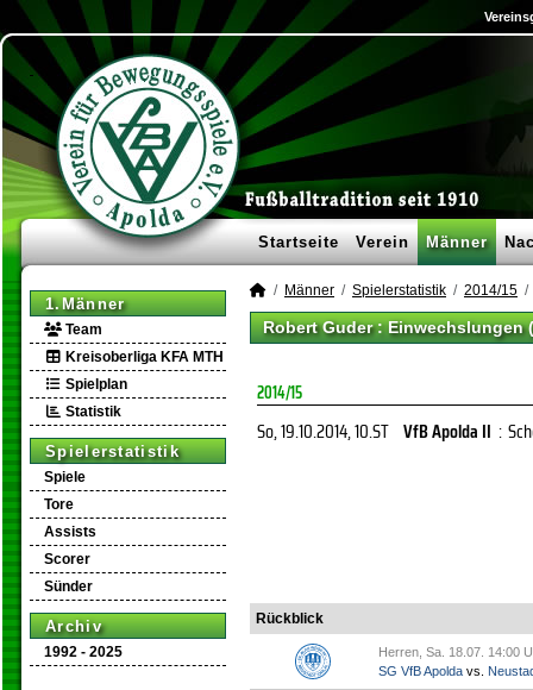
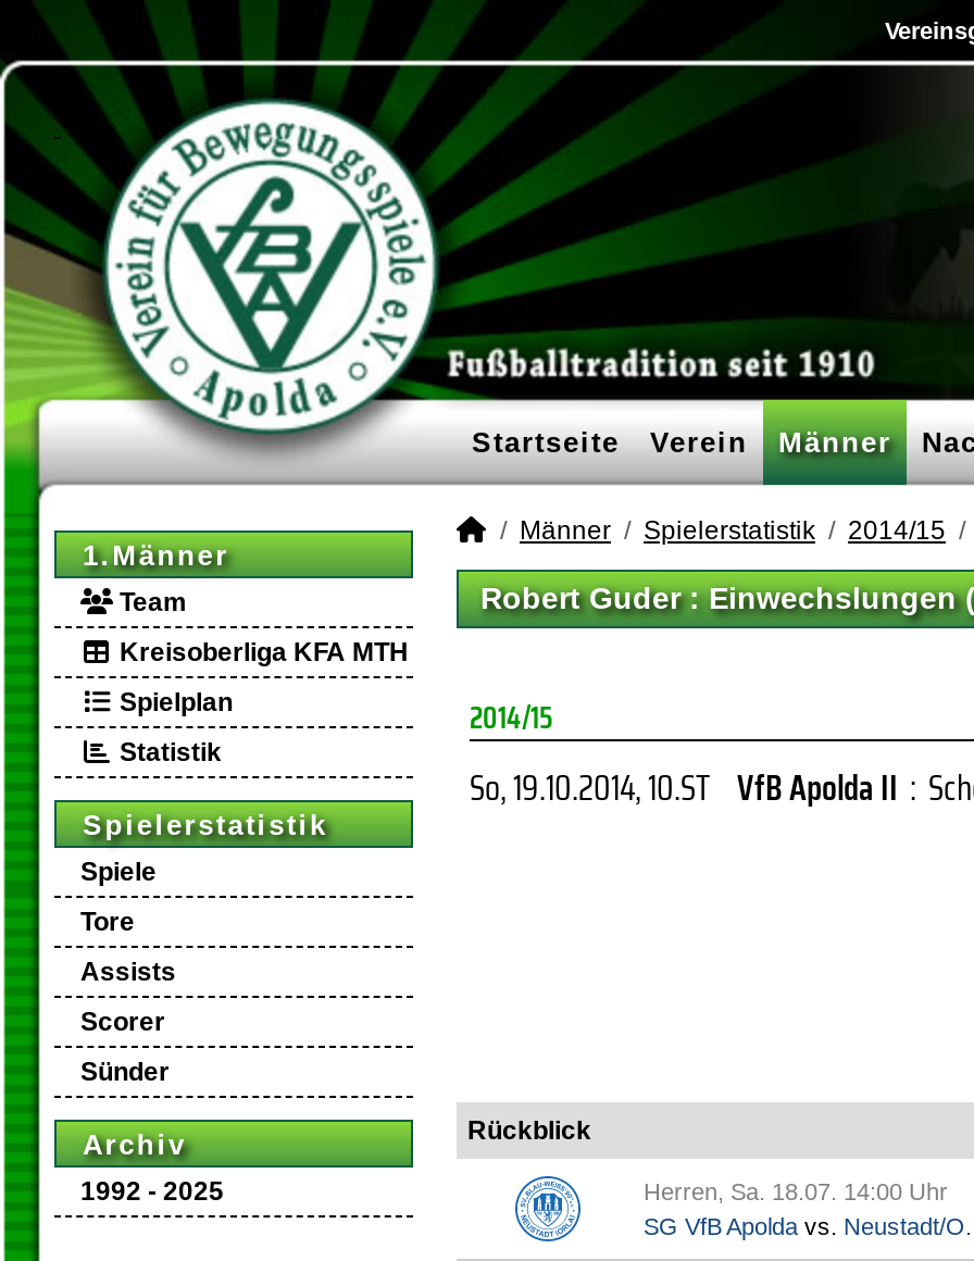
[282,642,332,680] [image] -> [513,1174,604,1244] [image]

